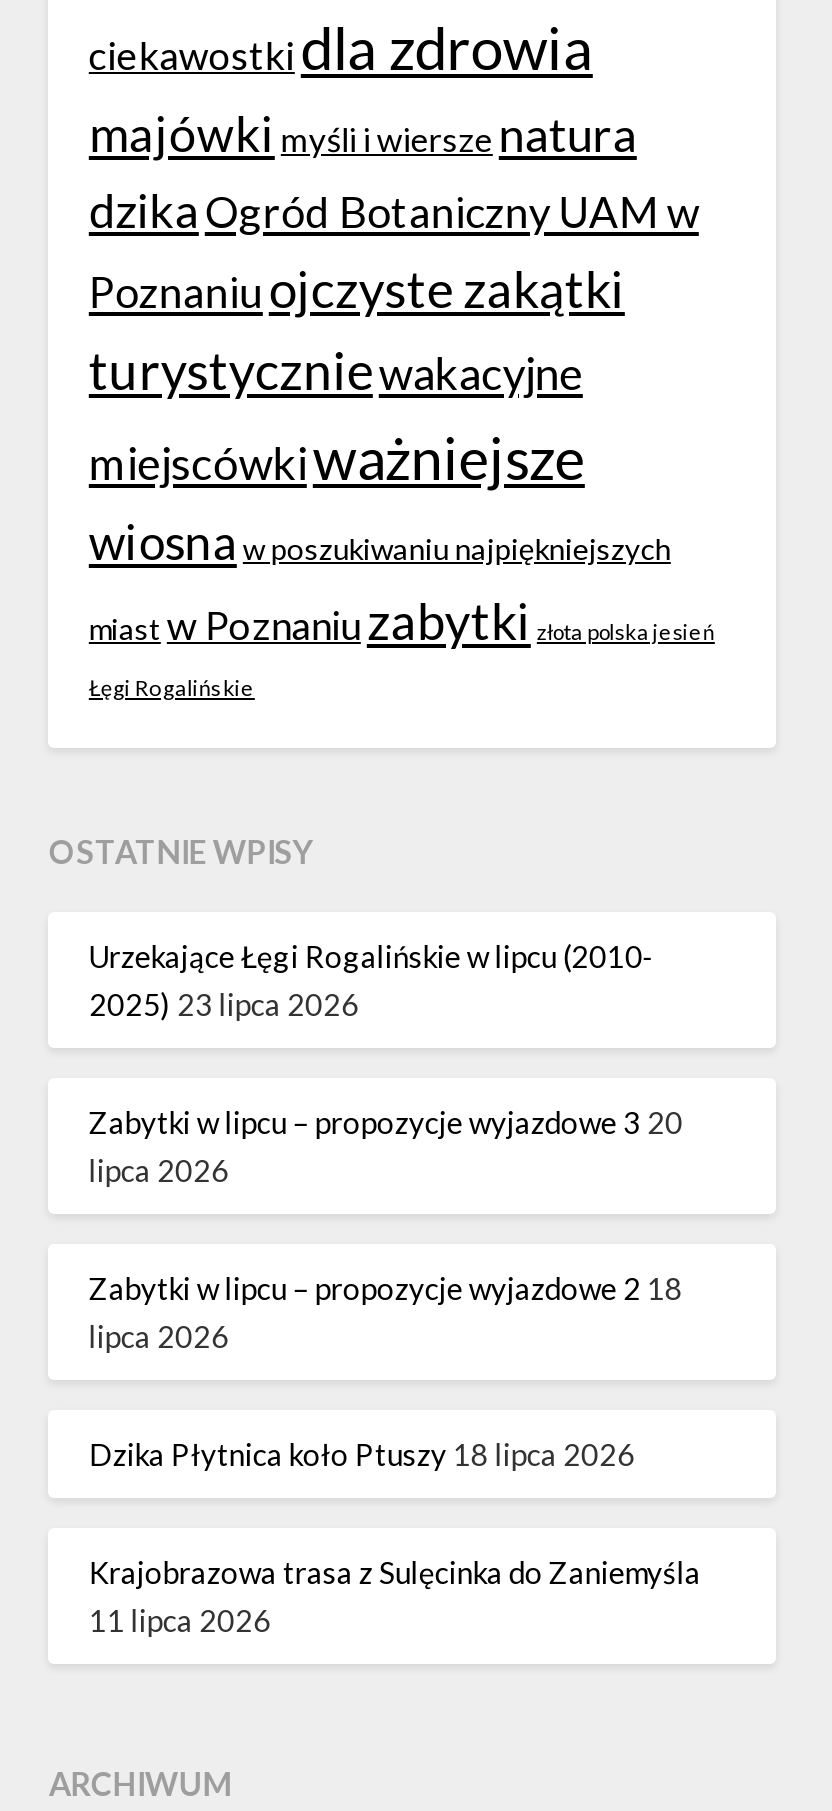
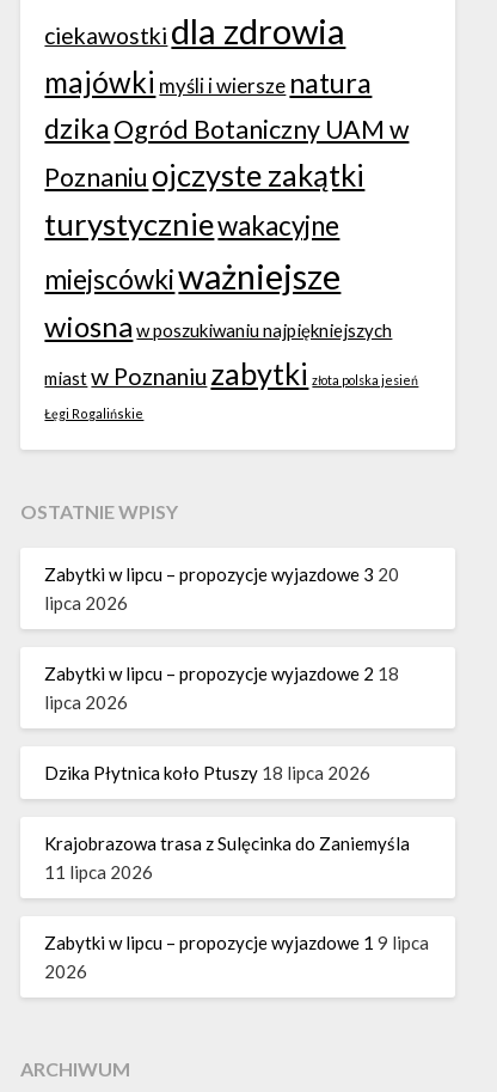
[89,938,655,1022] Urzekające Łęgi Rogalińskie w lipcu (2010- | 2025) 23 lipca 2026 -> none
moved [89,1104,701,1638] -> [45,563,410,883]: Zabytki w lipcu – propozycje wyjazdowe 3 20 | lipca 2026 | Zabytki w lipcu – propozycje wyjazdowe 2 18 | lipca 2026 | Dzika Płytnica koło Ptuszy 18 lipca 2026 | Krajobrazowa trasa z Sulęcinka do Zaniemyśla | 11 lipca 2026
none -> [45,932,429,982] Zabytki w lipcu – propozycje wyjazdowe 1 9 lipca | 2026

